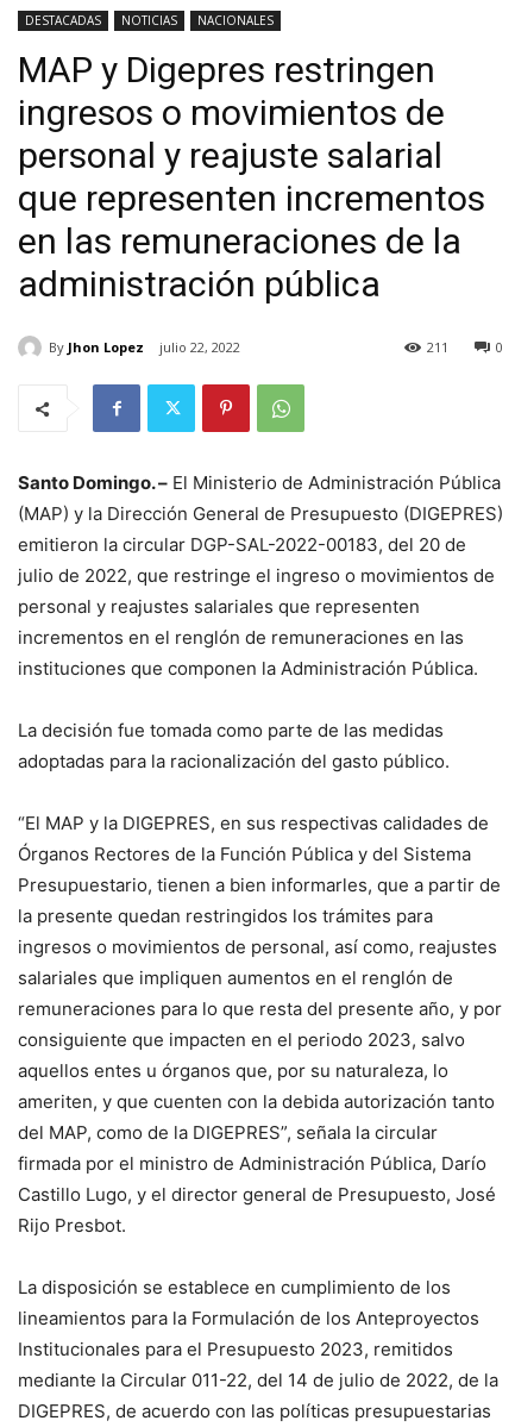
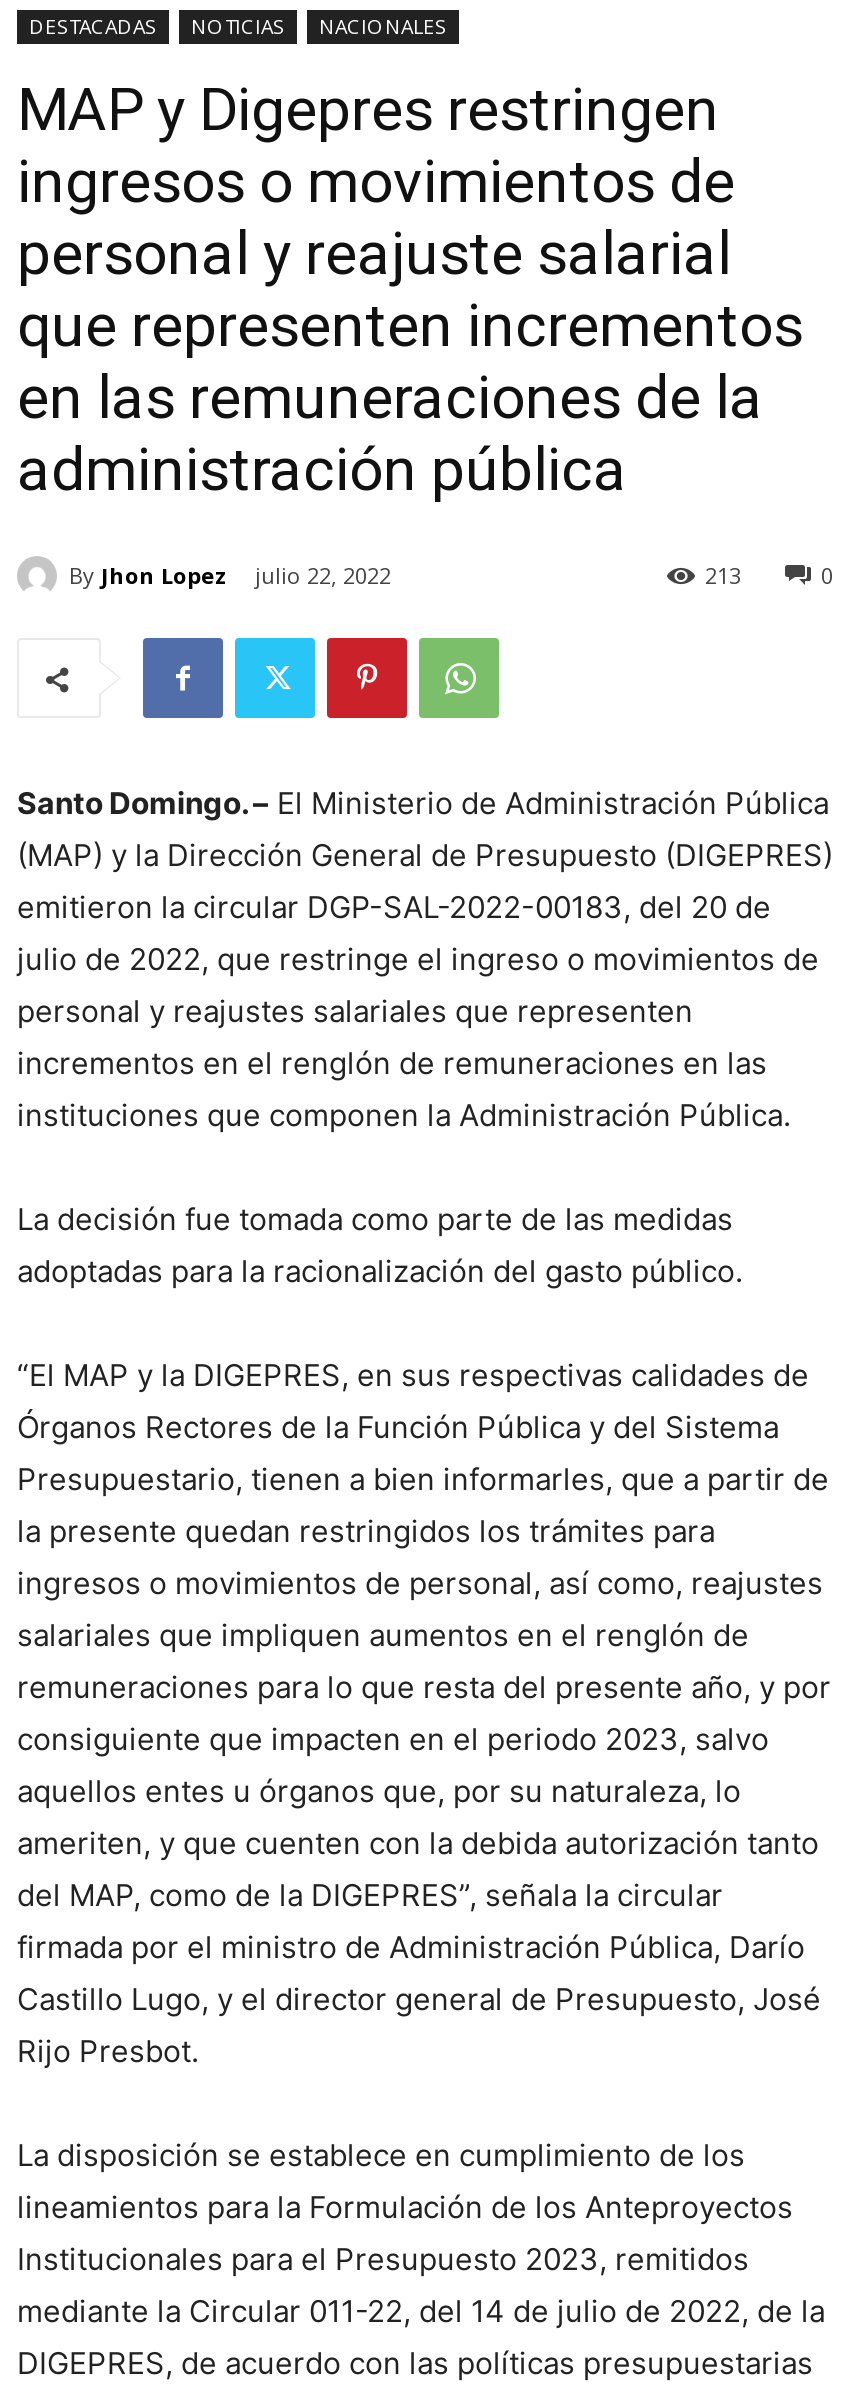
[427,338,448,356] 211 -> [705,560,741,590] 213

